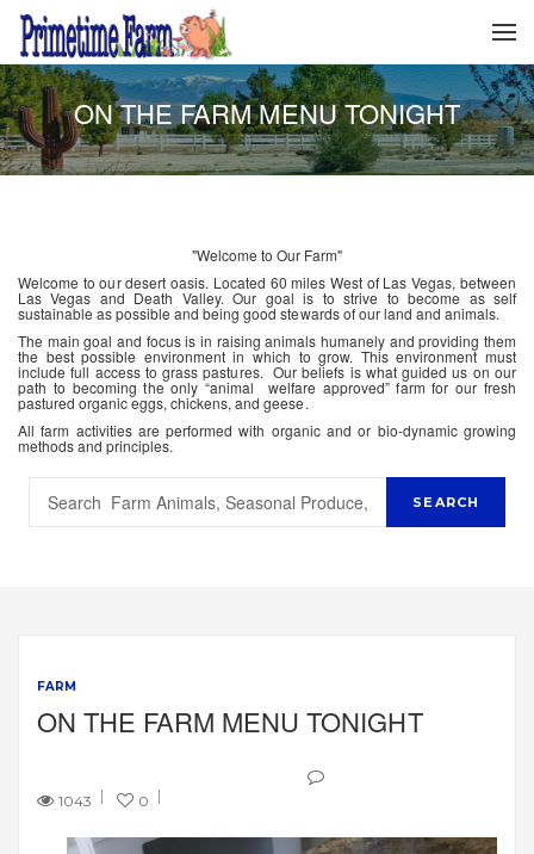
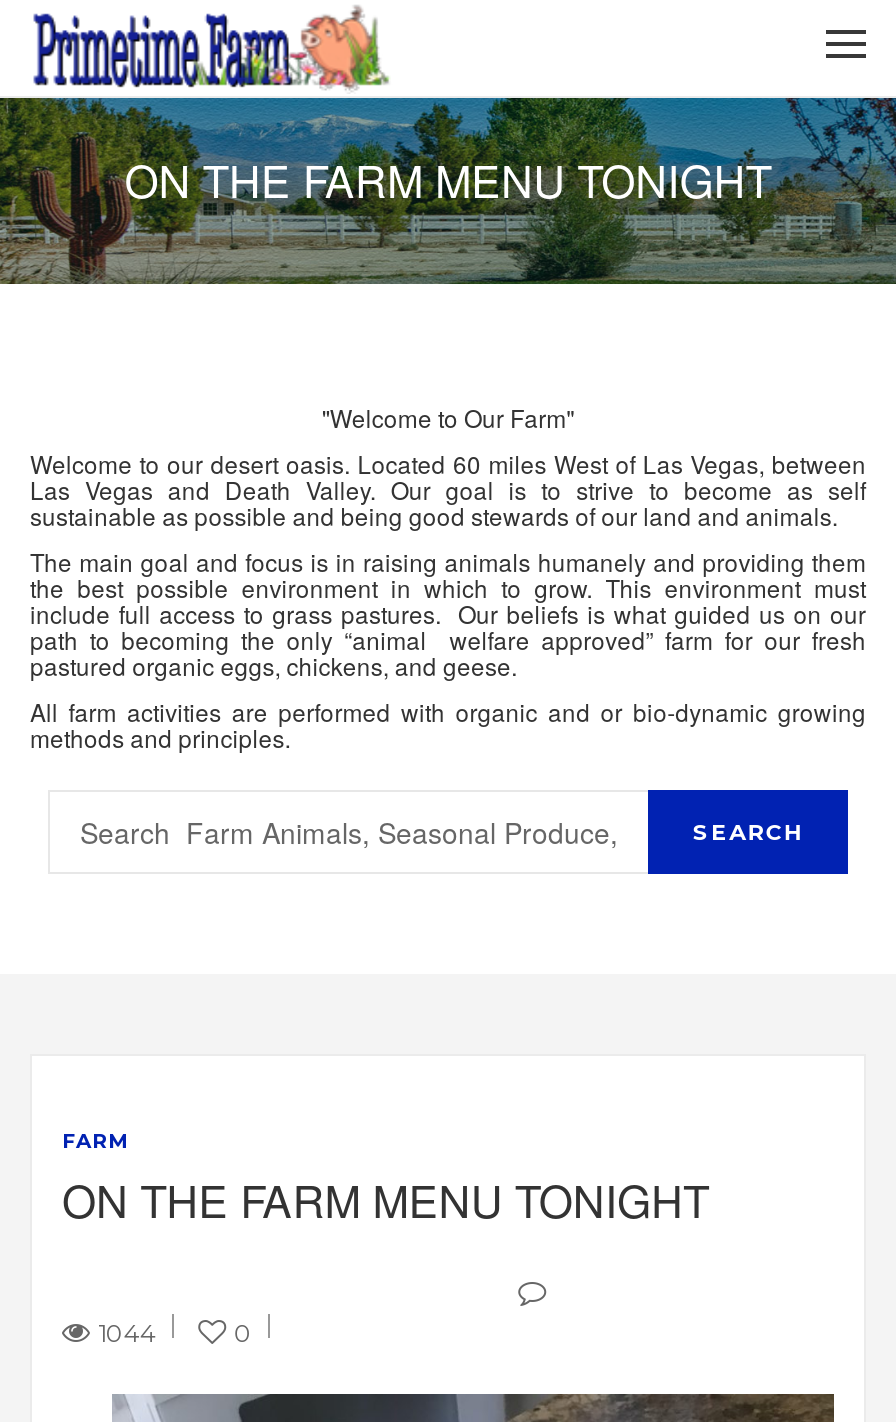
[58,792,92,810] 1043 -> [98,1318,156,1348] 1044

